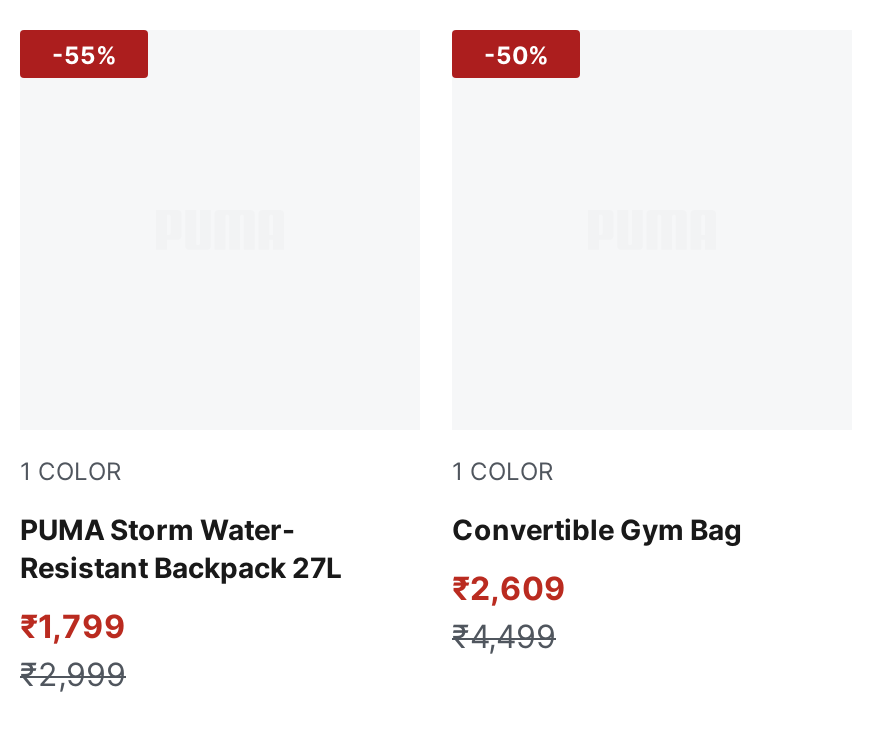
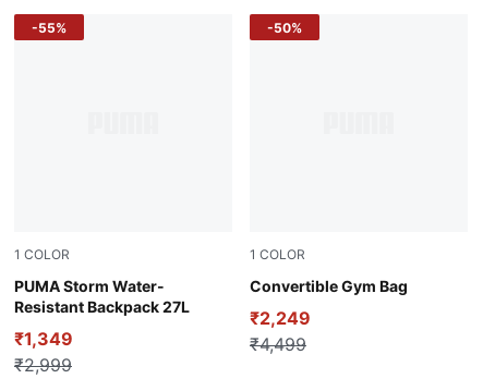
[452,568,566,608] ₹2,609 -> [250,307,311,329] ₹2,249
[20,606,126,646] ₹1,799 -> [14,328,73,350] ₹1,349

